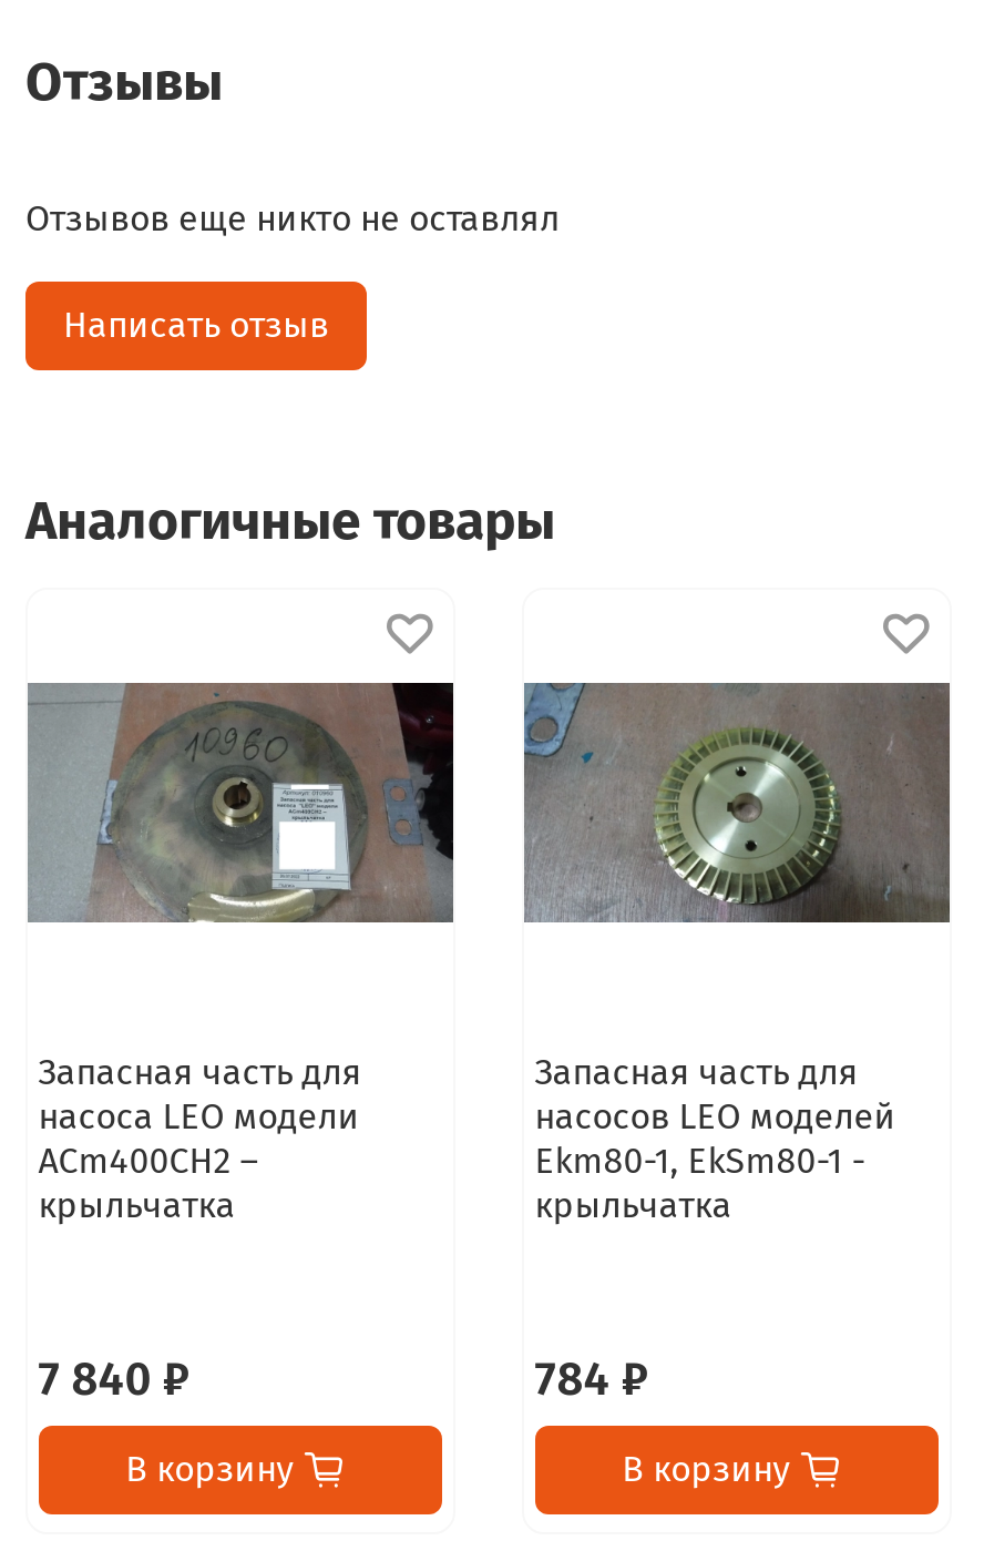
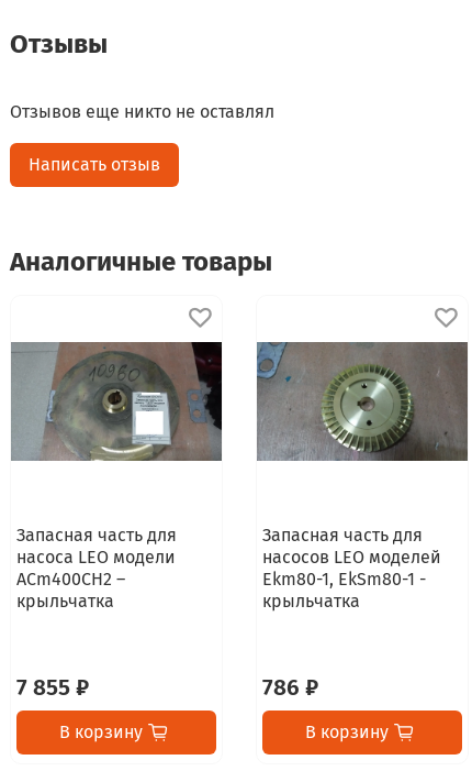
[38,1353,189,1408] 7 840 ₽ -> [16,674,89,702] 7 855 ₽
[535,1353,648,1408] 784 ₽ -> [262,674,318,702] 786 ₽

